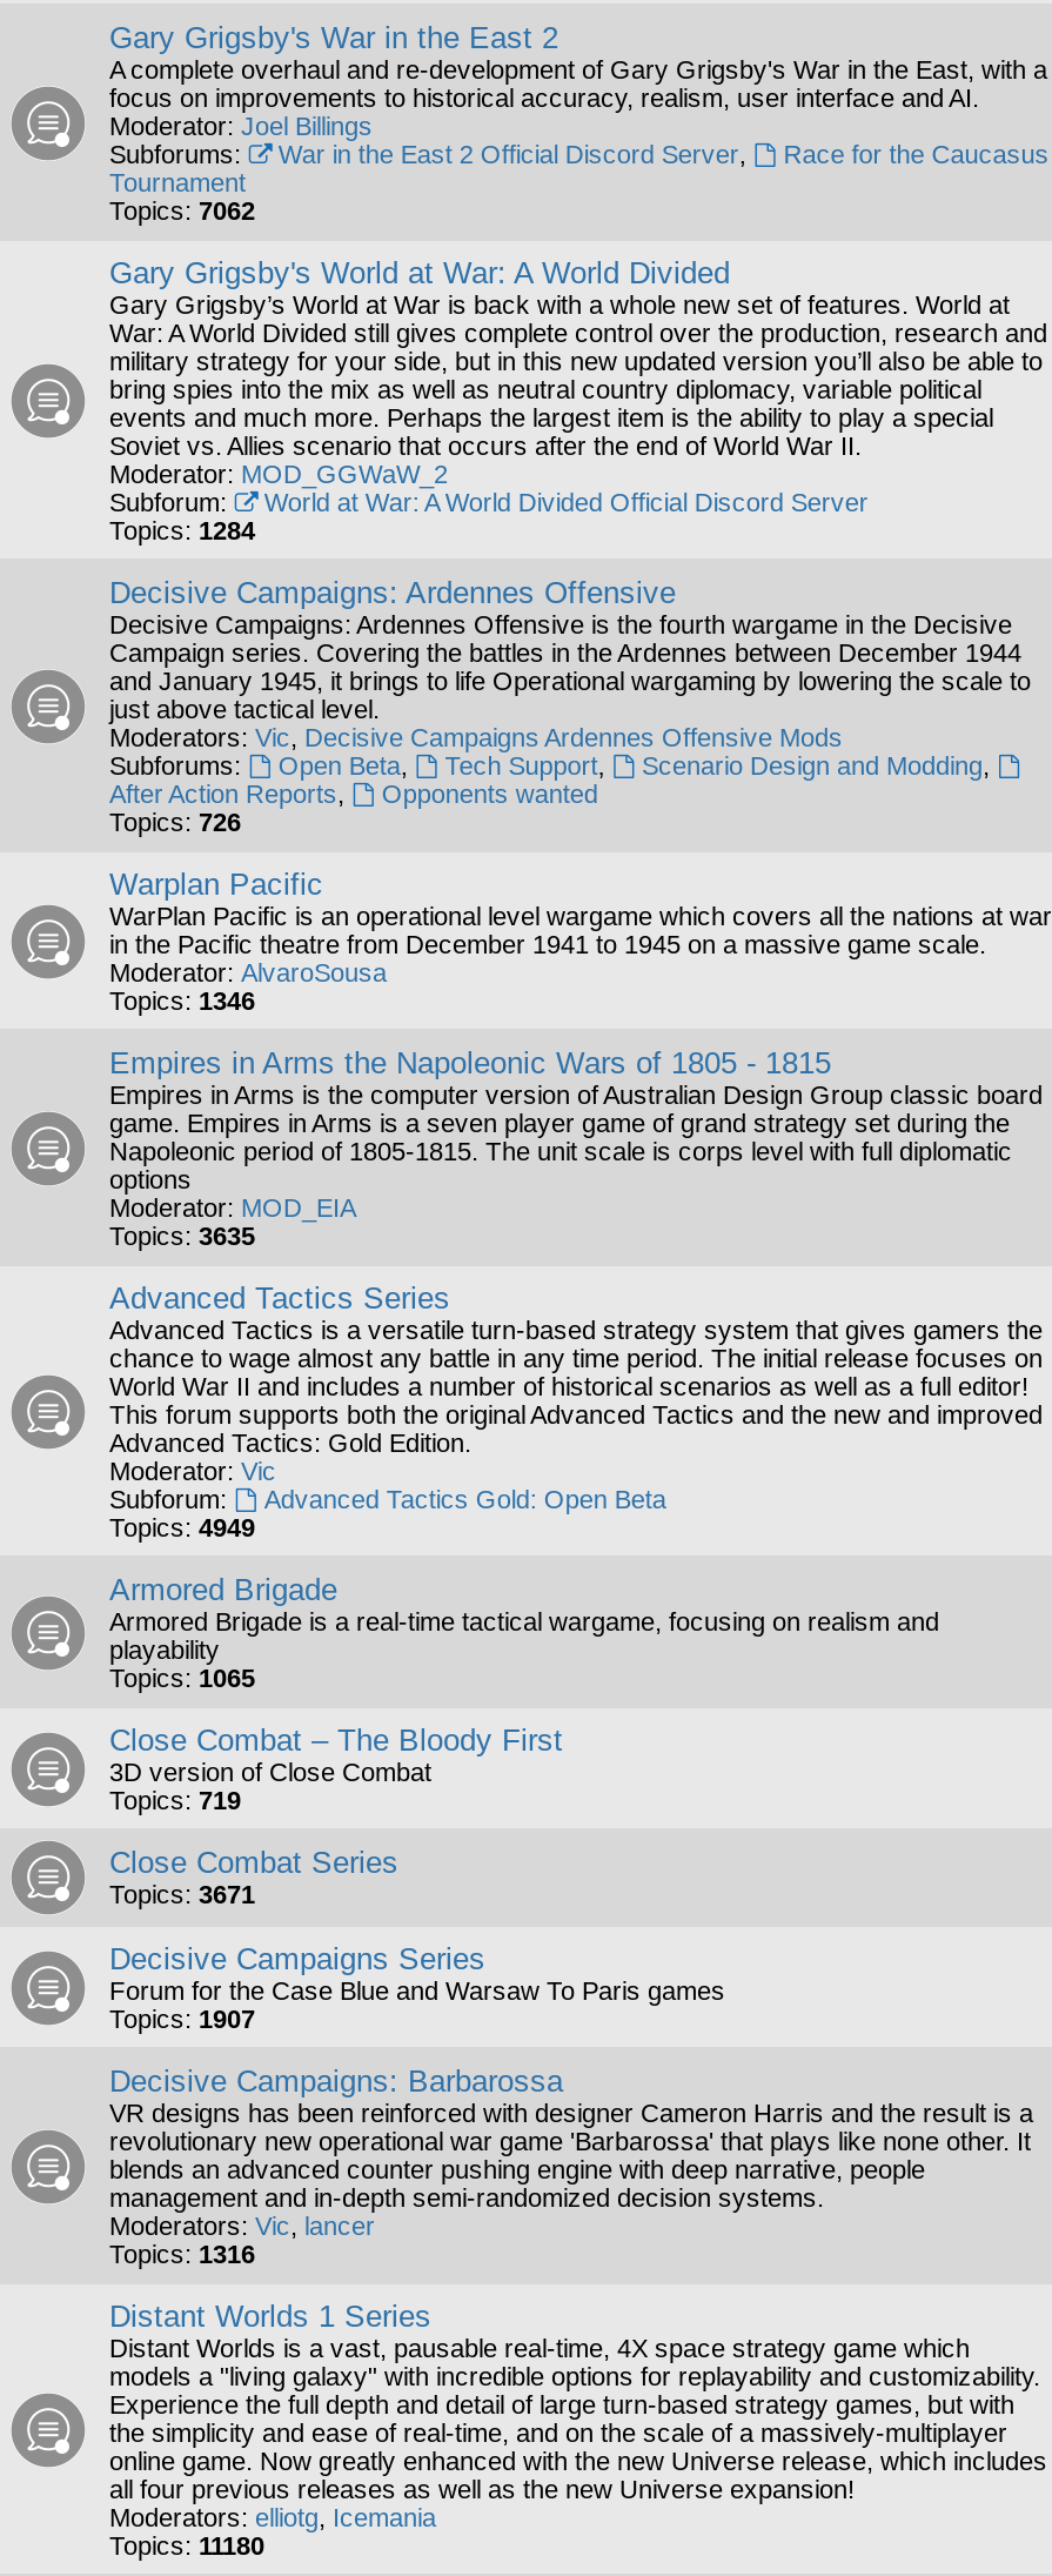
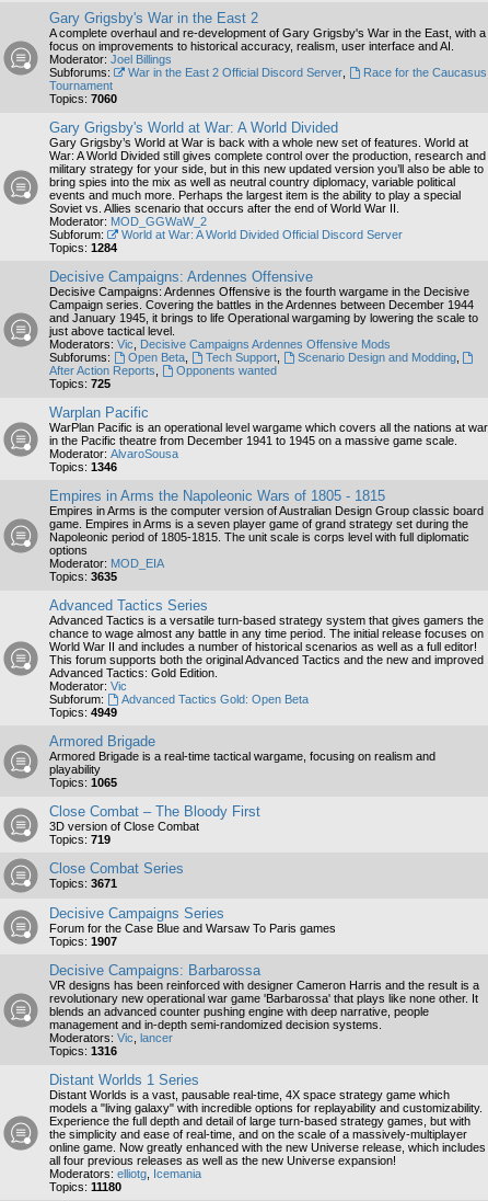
[109,196,255,225] Topics: 7062 -> [49,92,117,105] Topics: 7060
[109,808,241,836] Topics: 726 -> [49,377,111,390] Topics: 725

